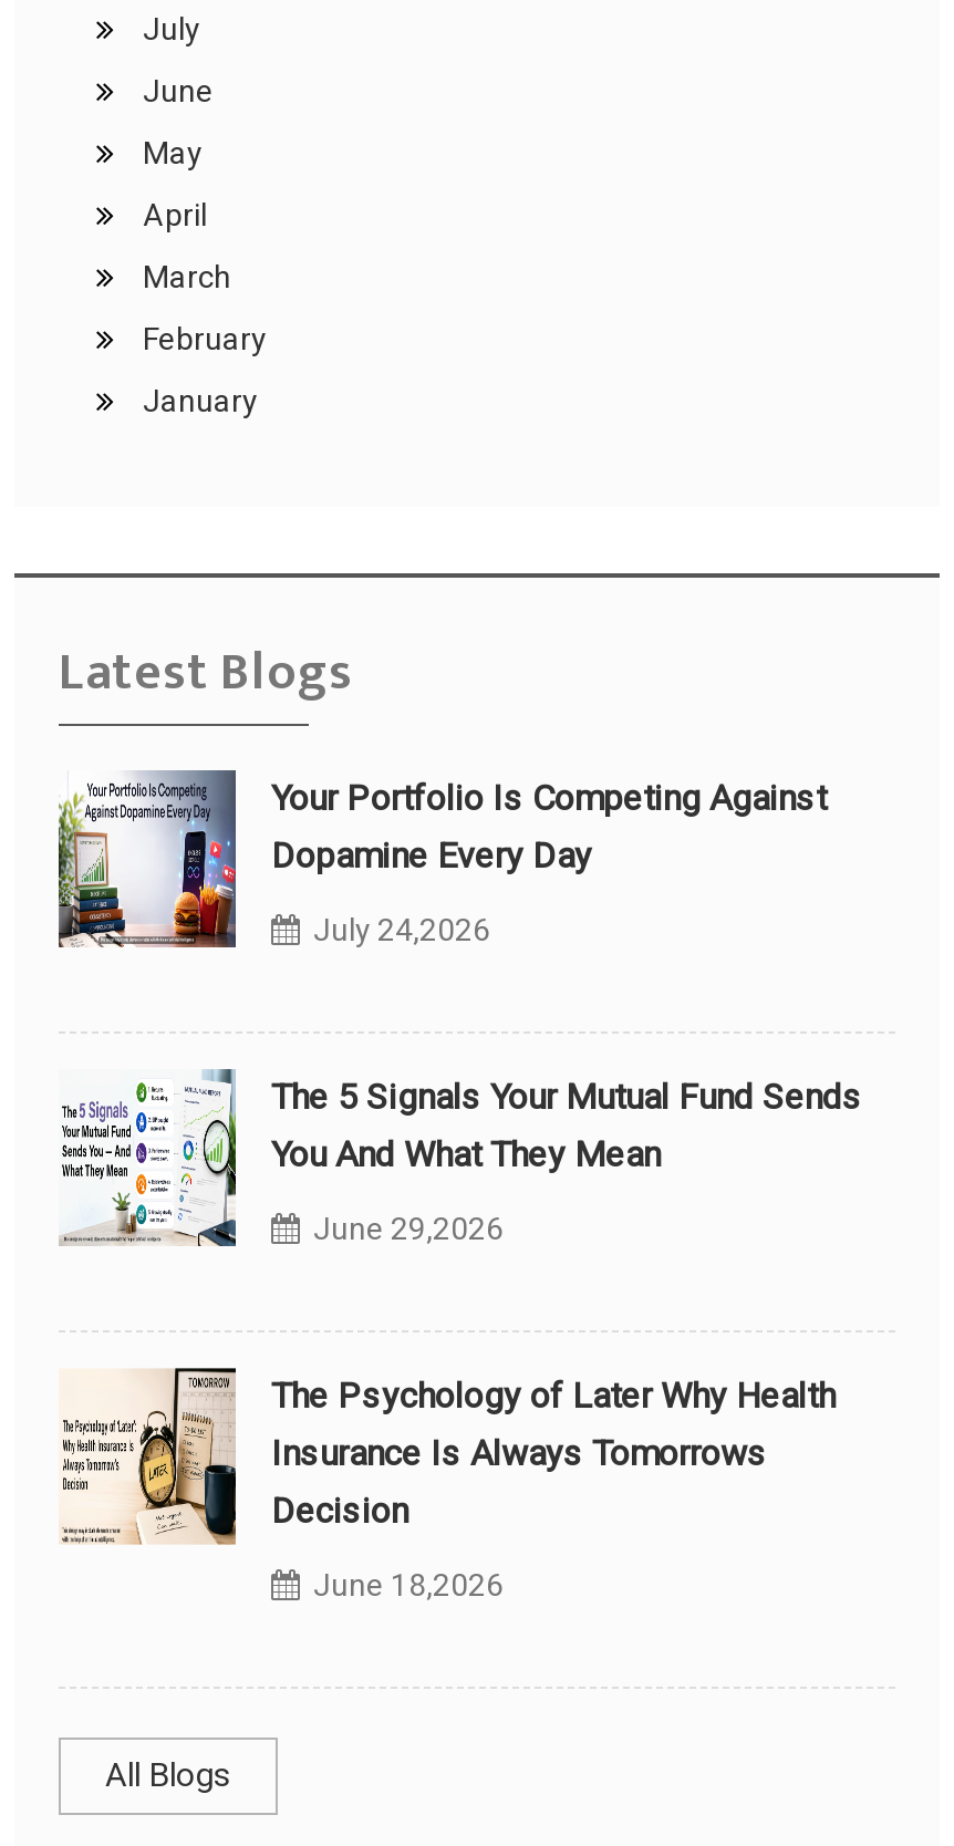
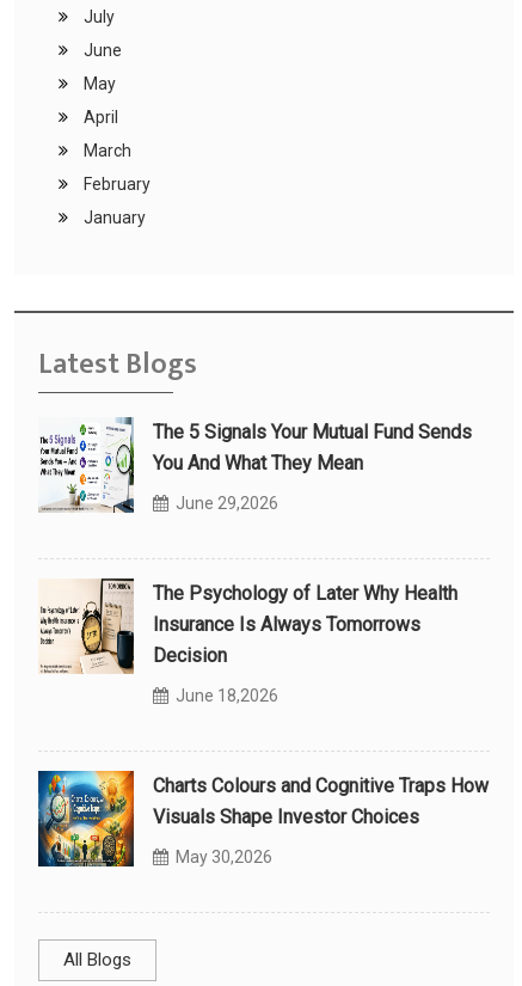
[56,768,827,950] [image] | Your Portfolio Is Competing Against | Dopamine Every Day | July 24,2026 -> none
moved [59,1071,862,1603] -> [38,418,472,705]: [image] | The 5 Signals Your Mutual Fund Sends | You And What They Mean | June 29,2026 | The Psychology of Later Why Health | Insurance Is Always Tomorrows | Decision | June 18,2026
none -> [37,770,489,868] [image] | Charts Colours and Cognitive Traps How | Visuals Shape Investor Choices | May 30,2026

